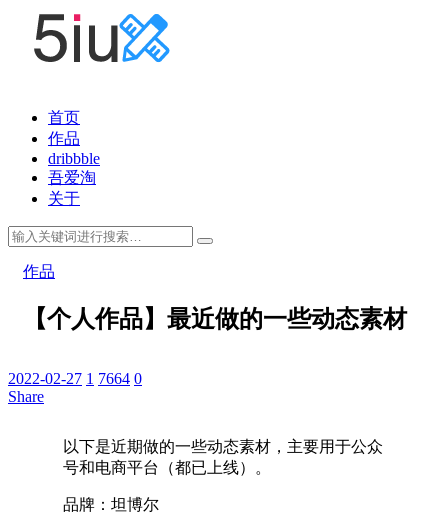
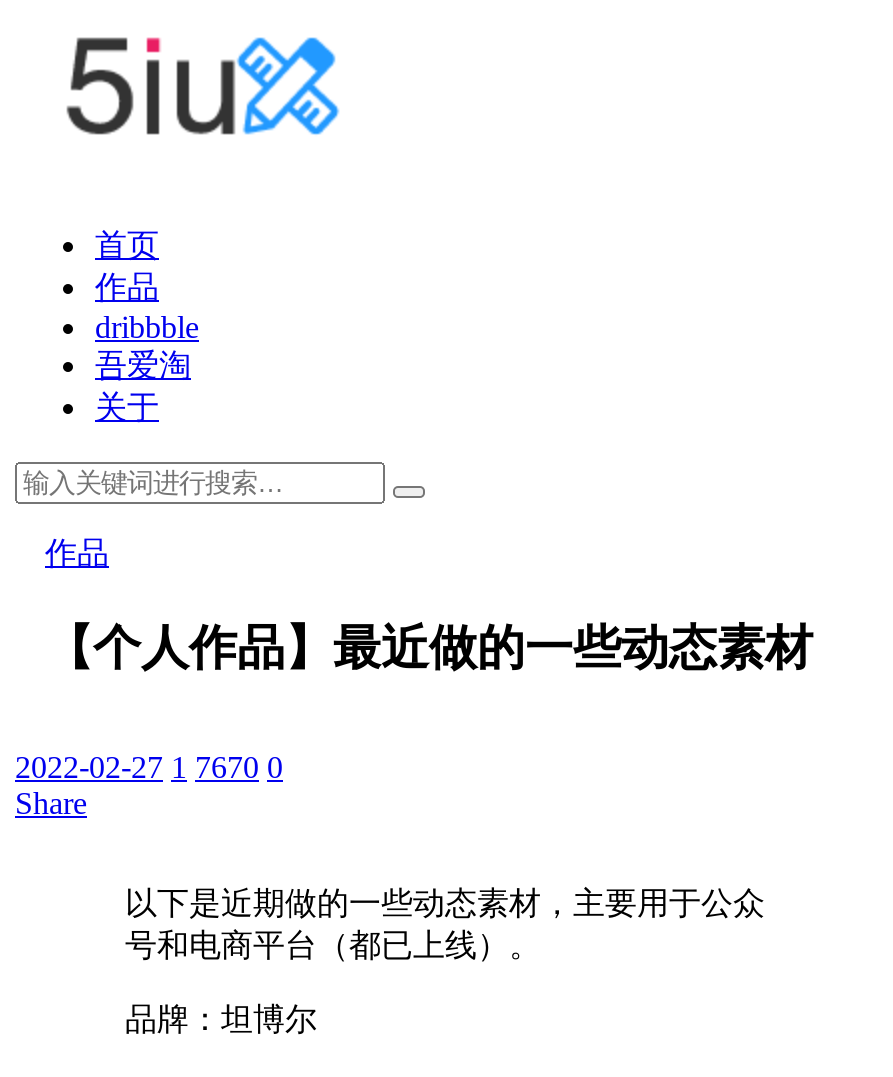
[8,370,142,387] 2022-02-27 1 7664 0 -> [15,750,283,784] 2022-02-27 1 7670 0

